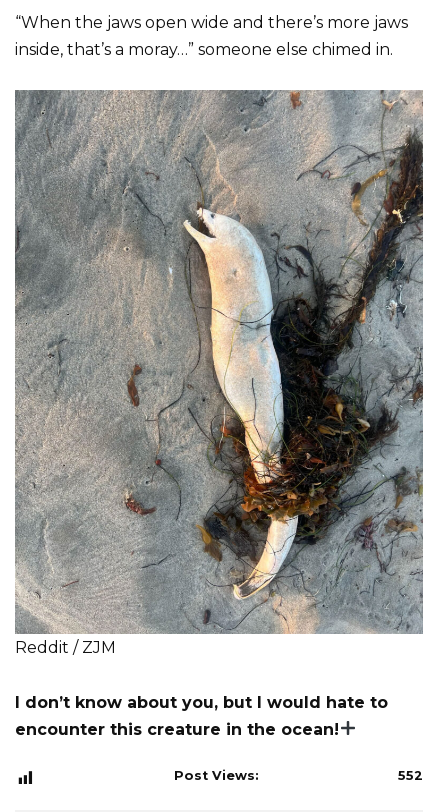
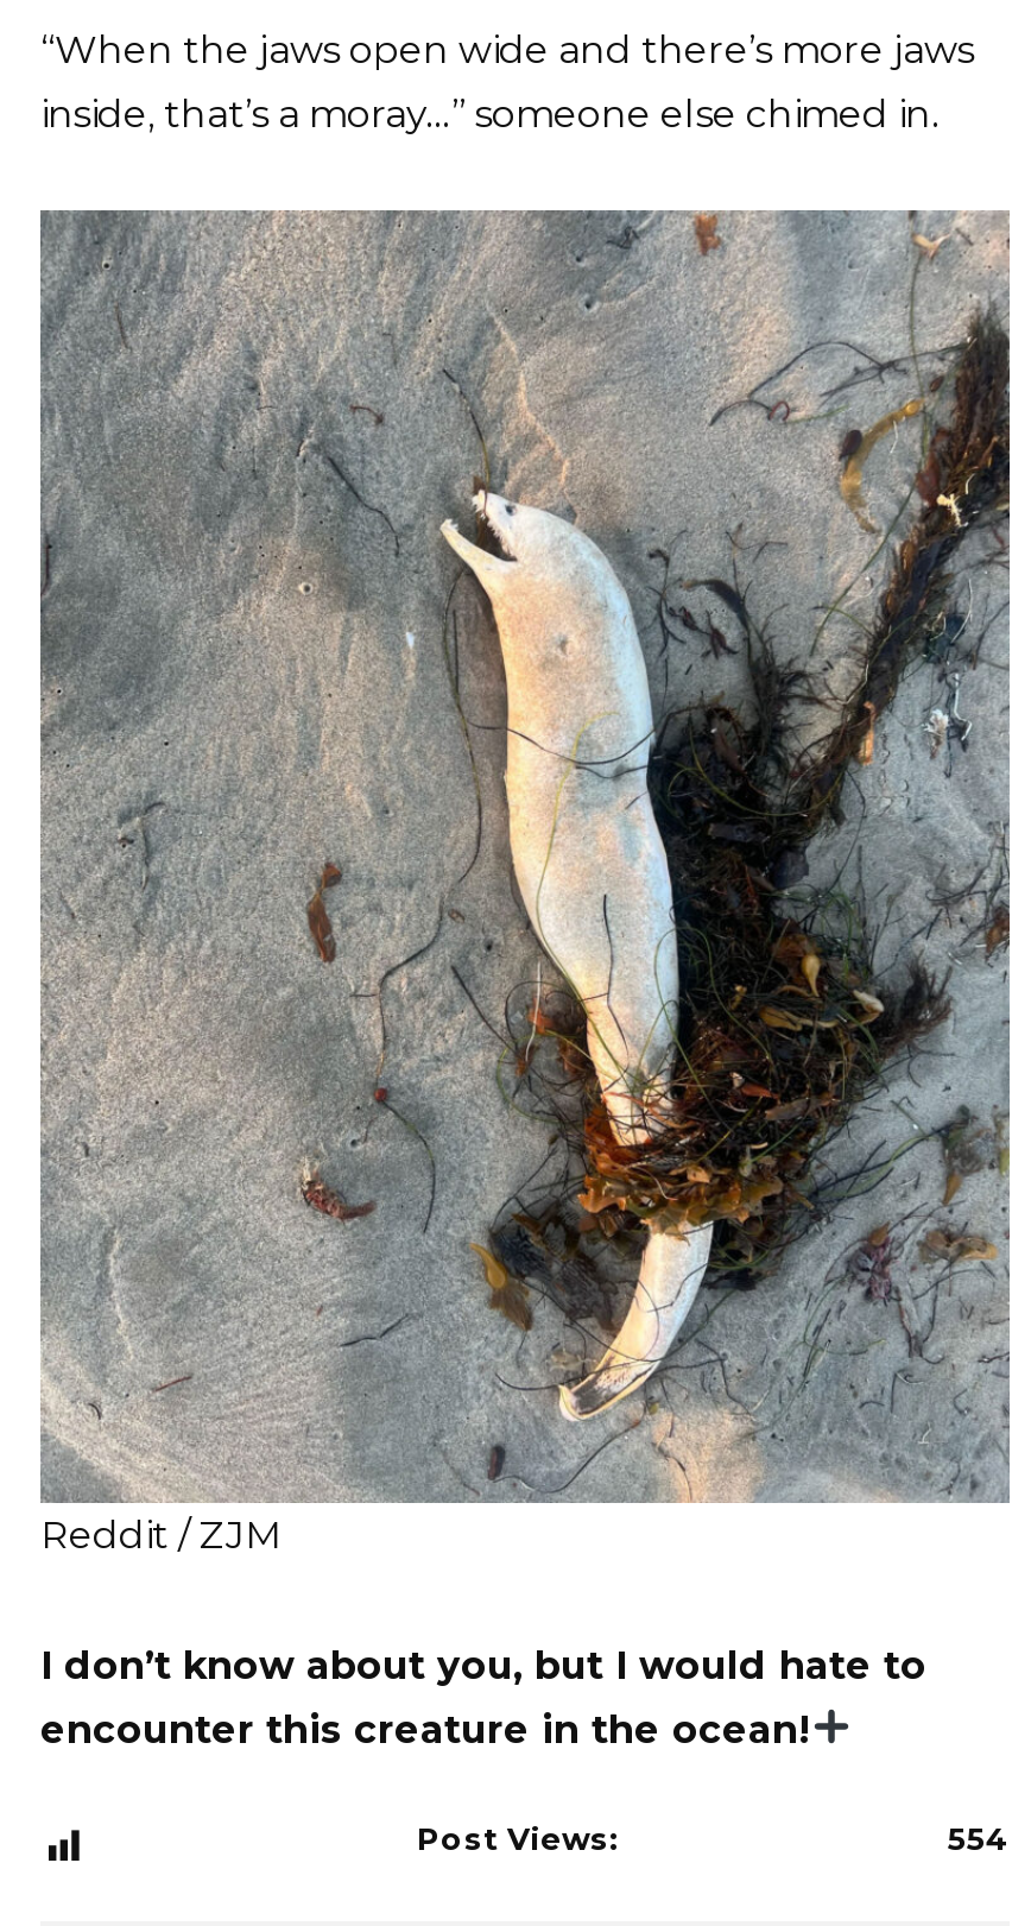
[398,768,423,783] 552 -> [948,1821,1010,1857] 554

